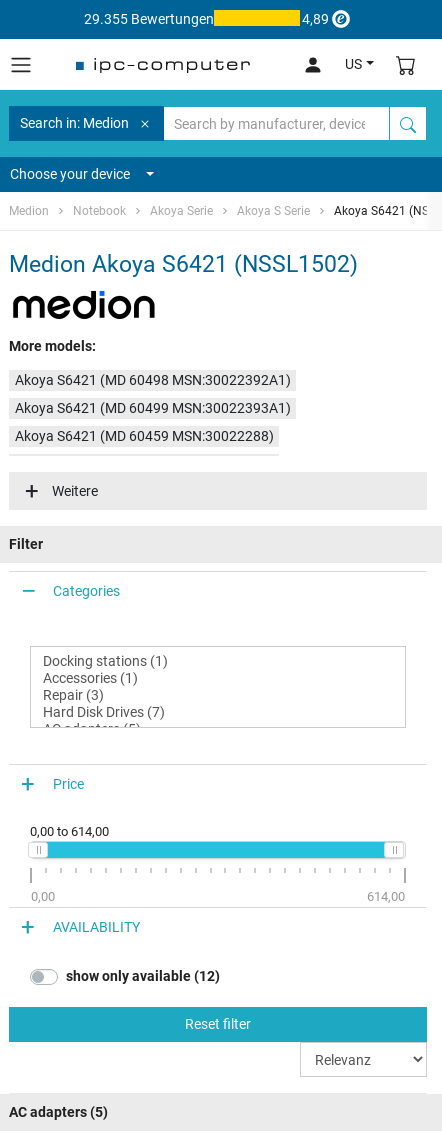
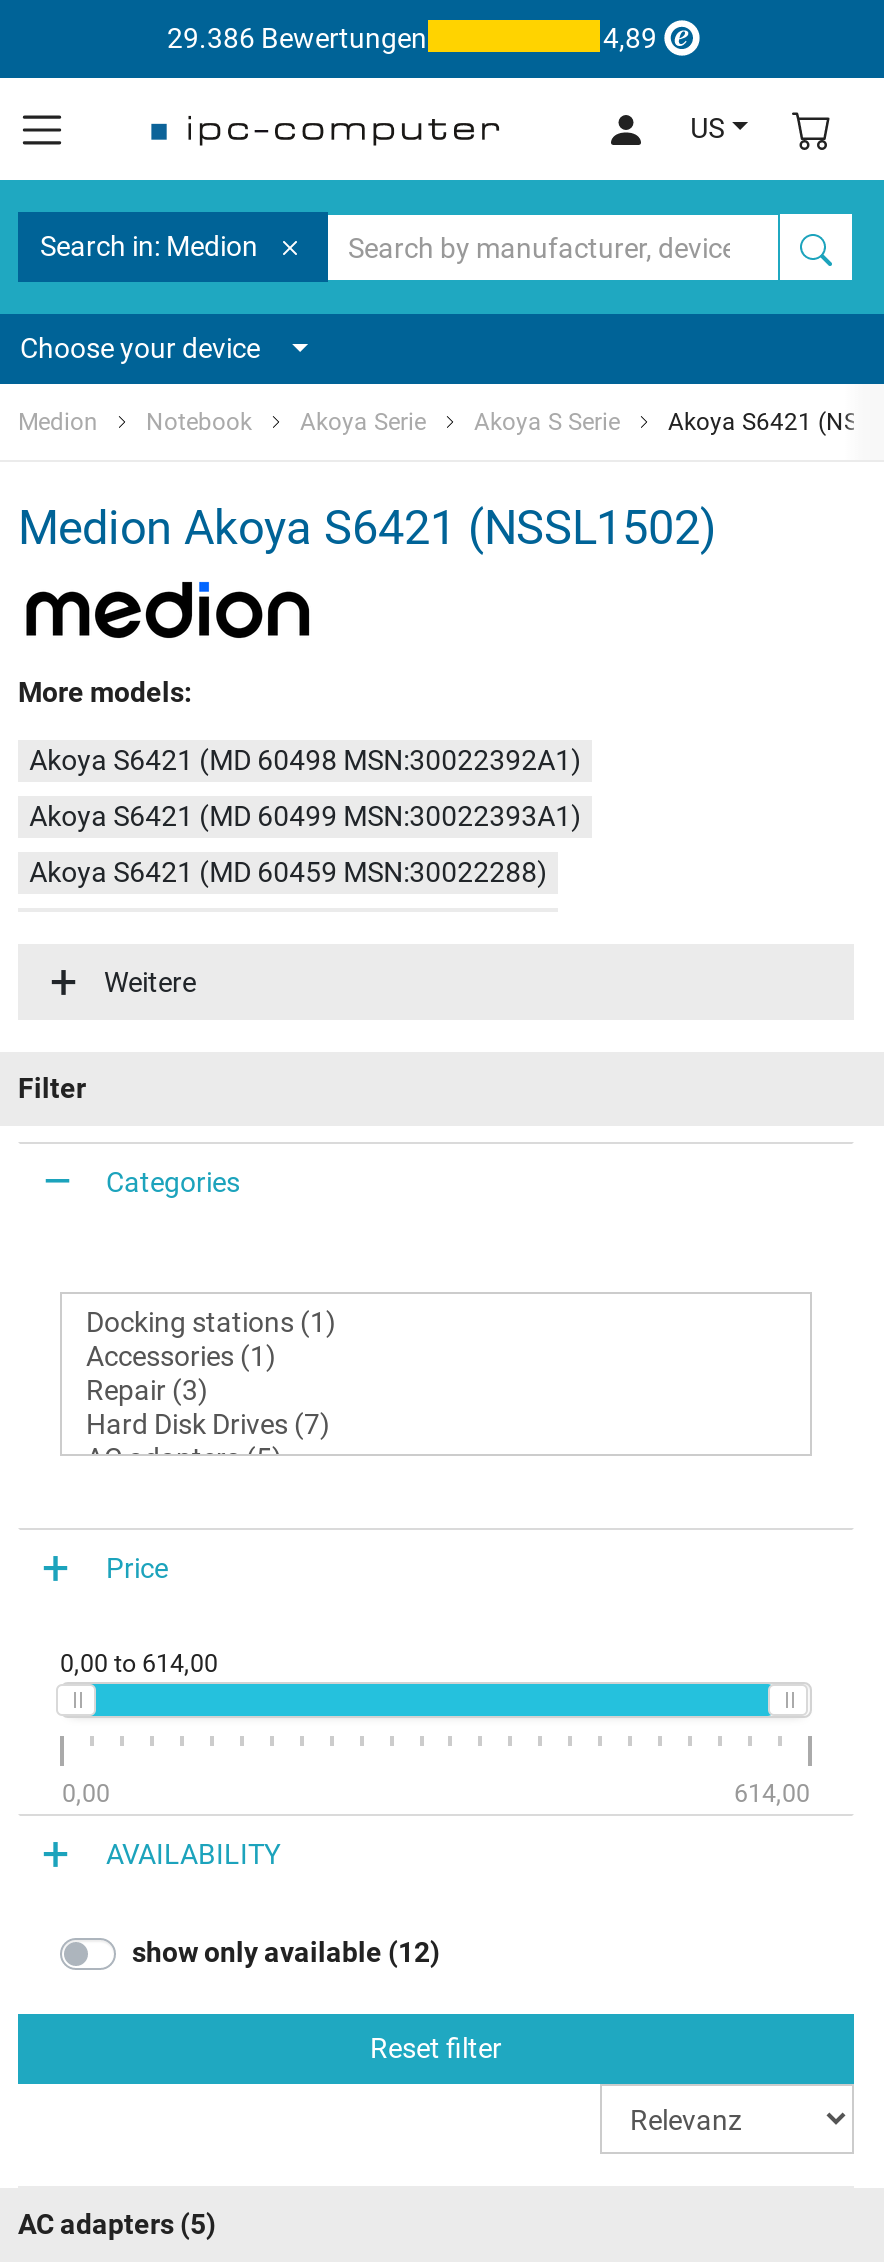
[83,10,213,26] 29.355 Bewertungen -> [167,21,427,53] 29.386 Bewertungen

